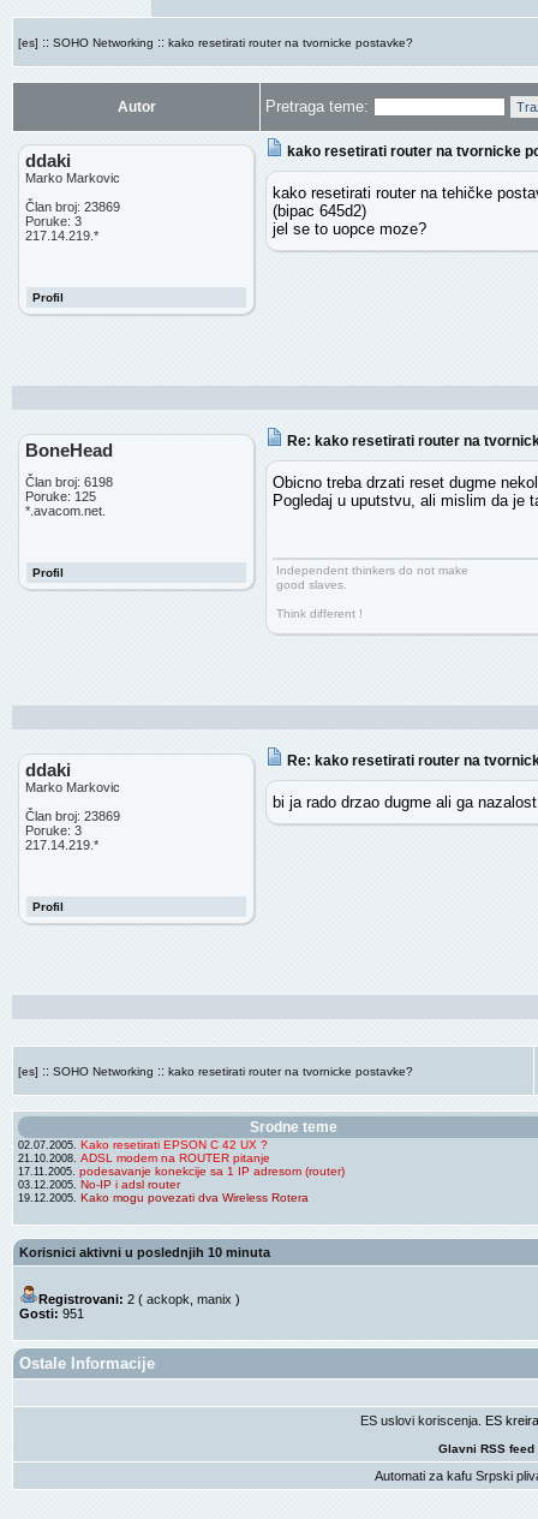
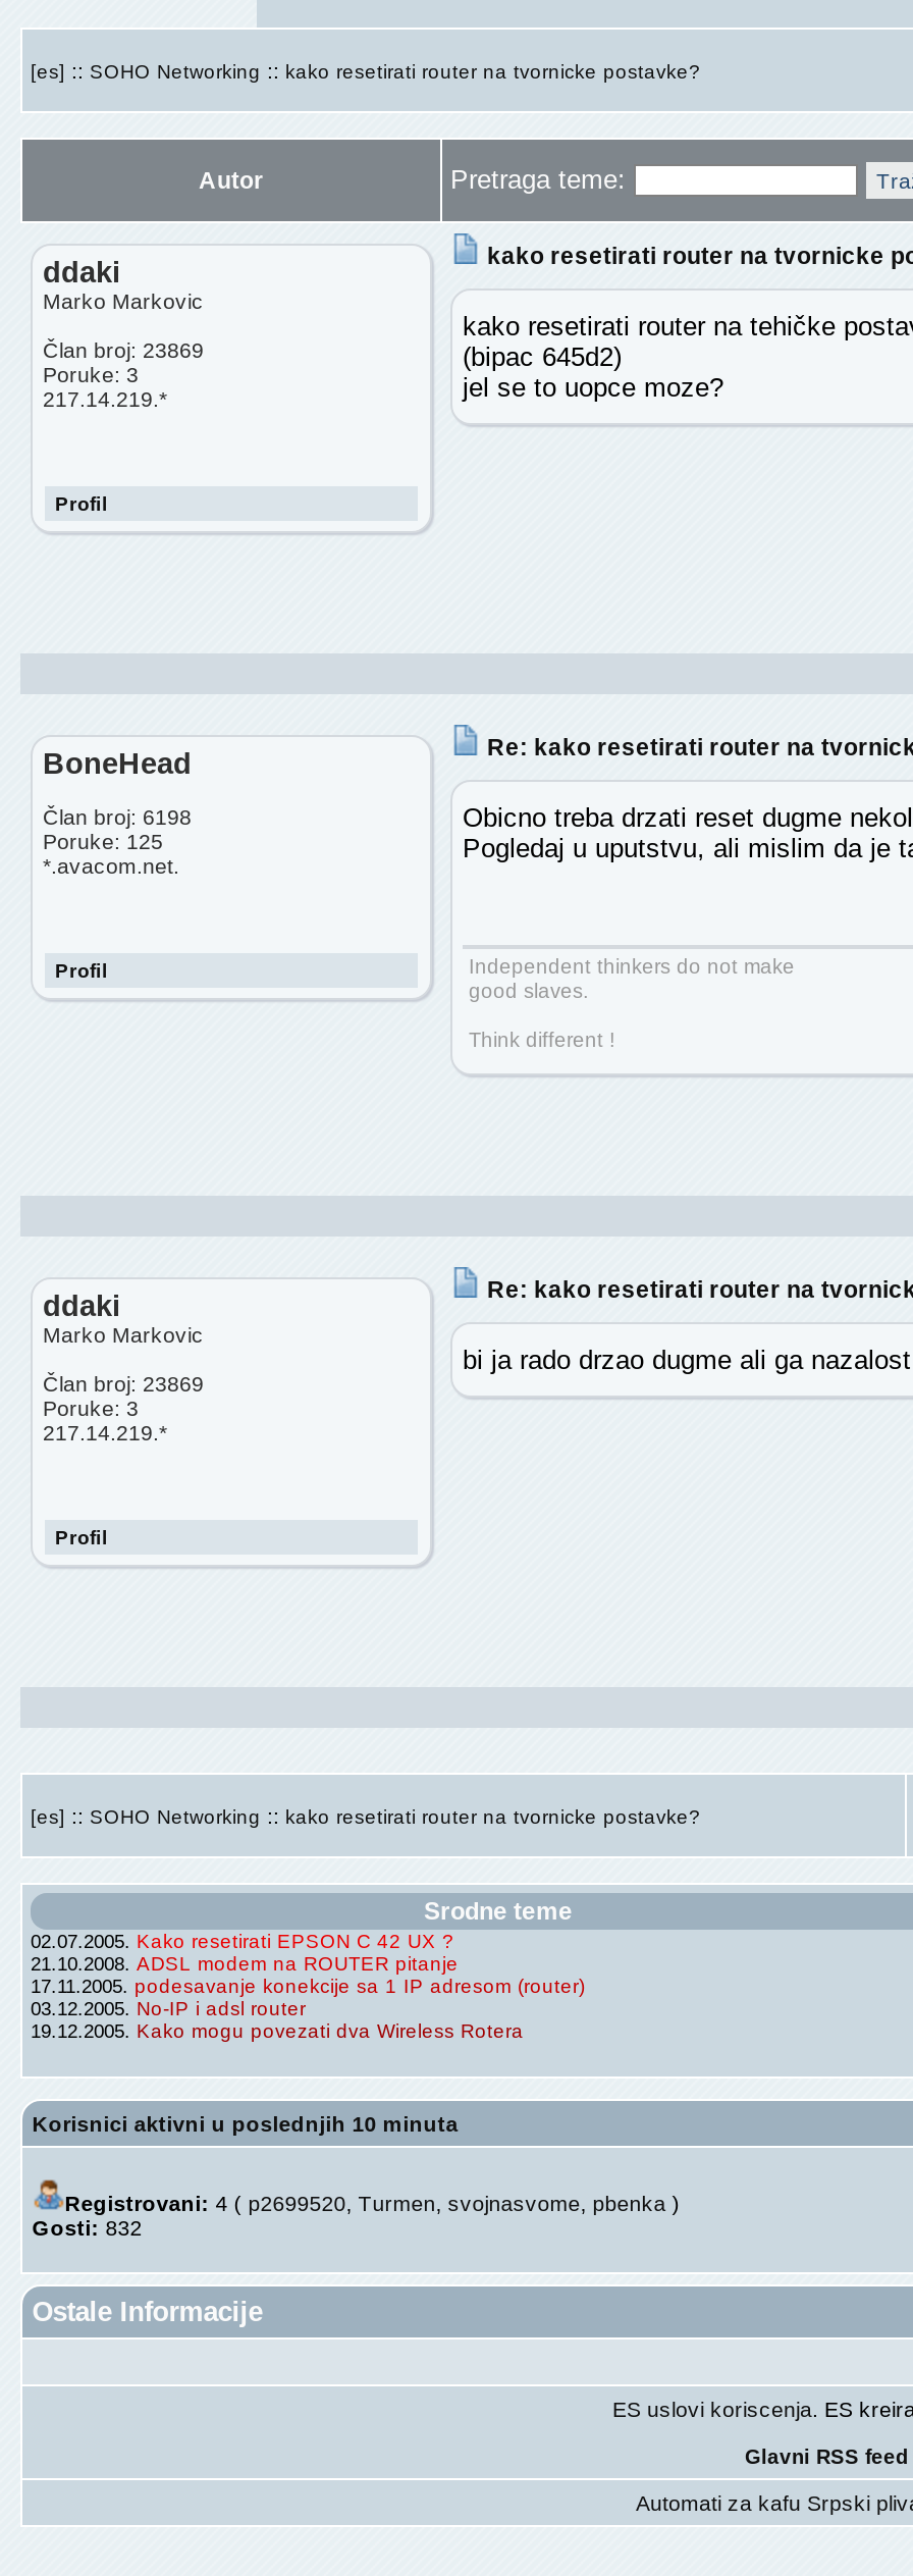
[19,1292,240,1321] Registrovani: 2 (ackopk, manix) | Gosti:951 -> [32,2191,680,2240] Registrovani: 4 (p2699520, Turmen, svojnasvome, pbenka) | Gosti:832

